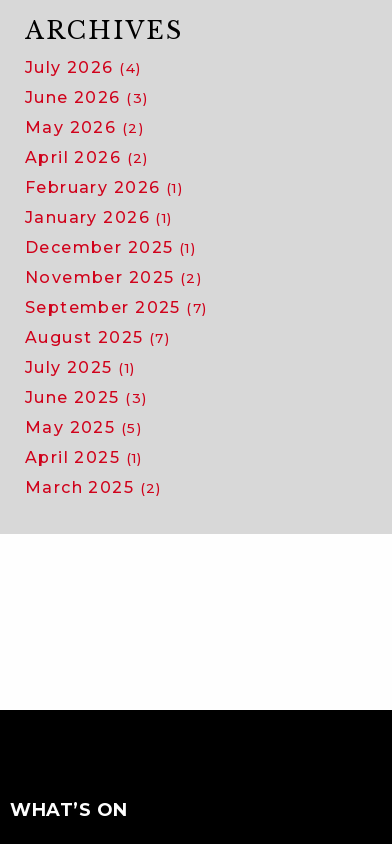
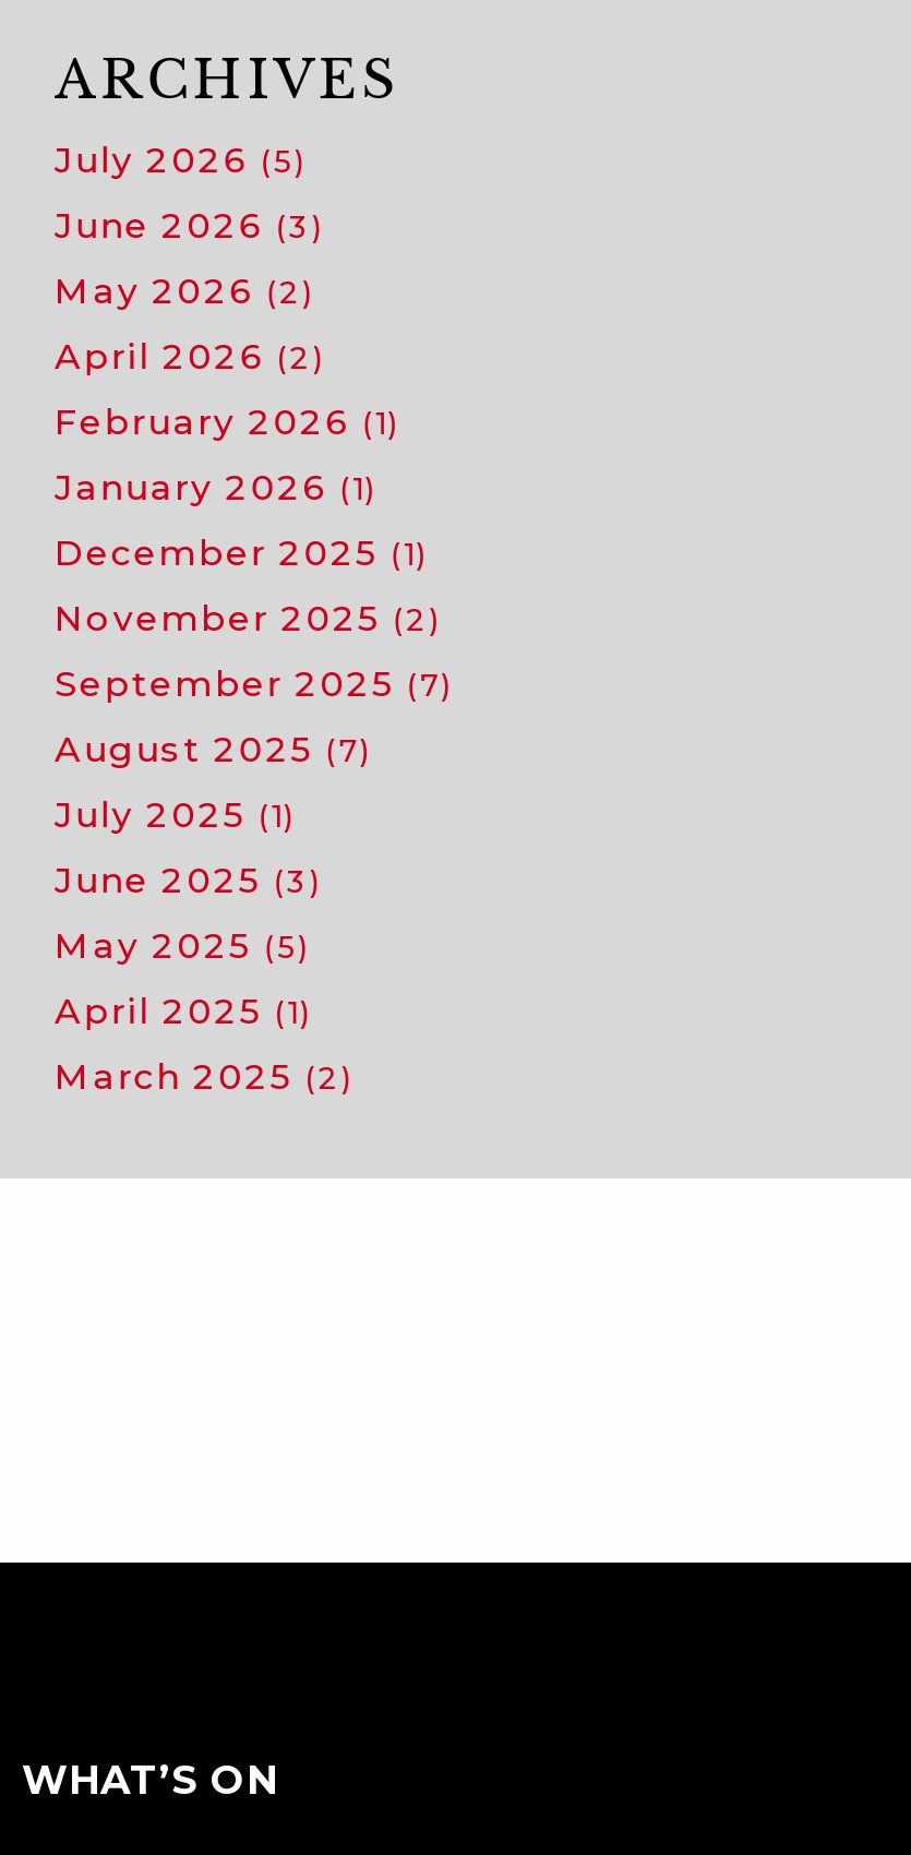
[25,58,141,77] July 2026 (4) -> [55,139,306,181] July 2026 (5)

